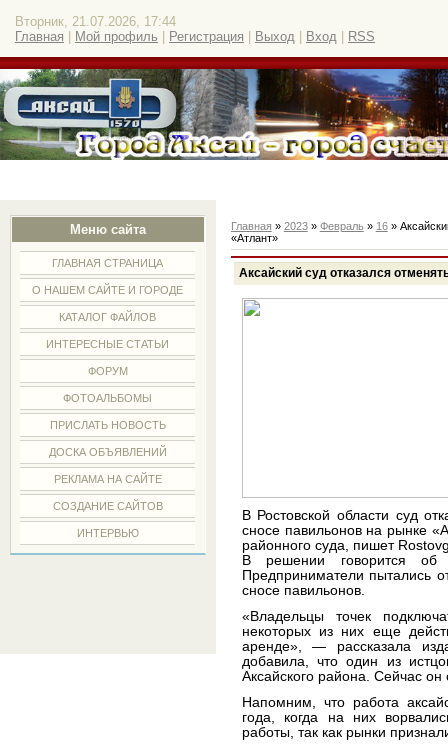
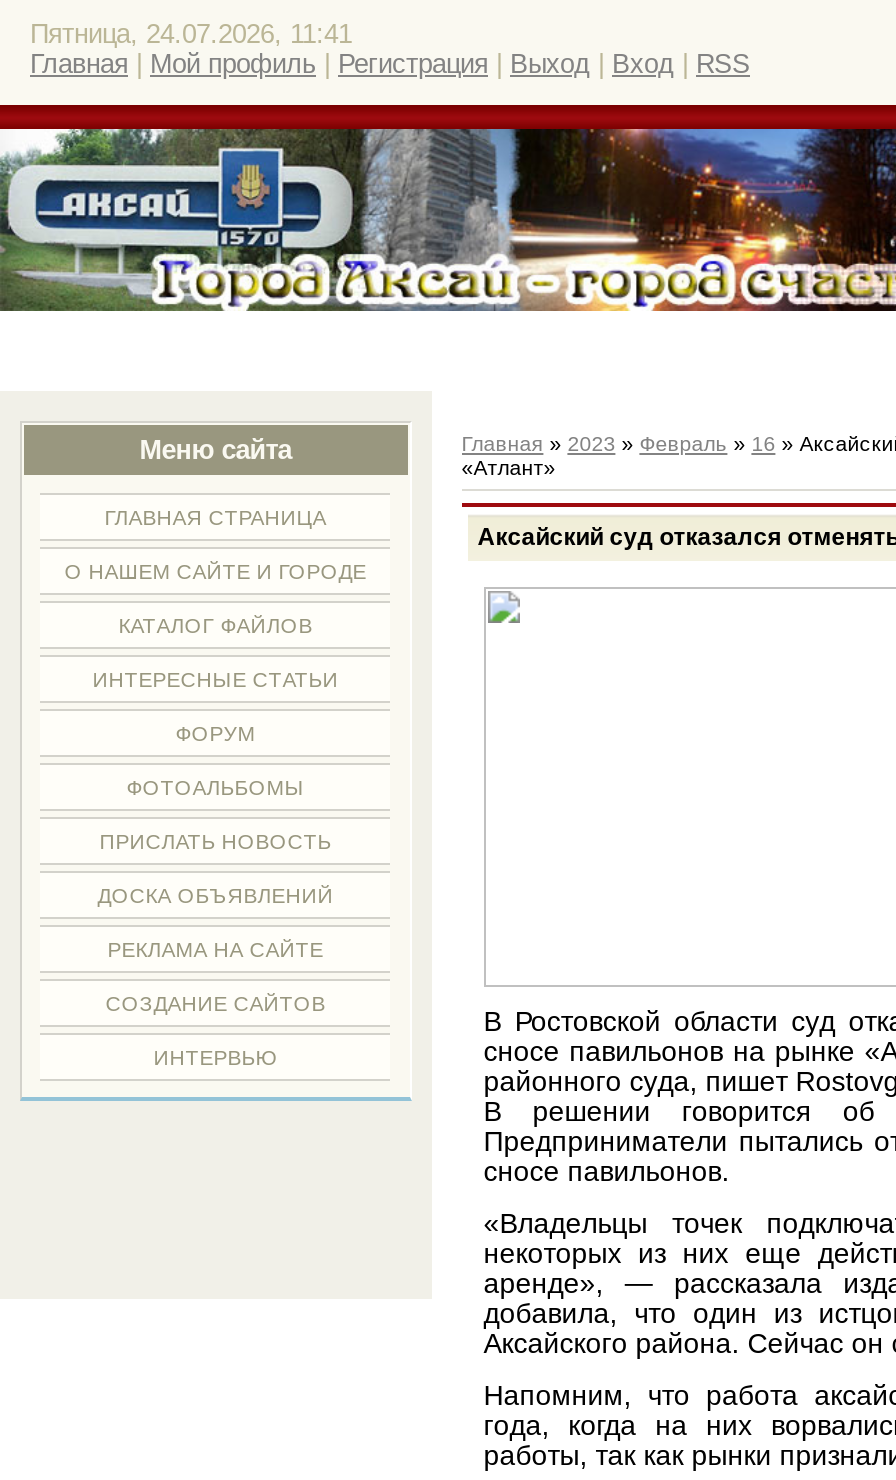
[15,14,176,29] Вторник, 21.07.2026, 17:44 -> [30,19,352,49] Пятница, 24.07.2026, 11:41

